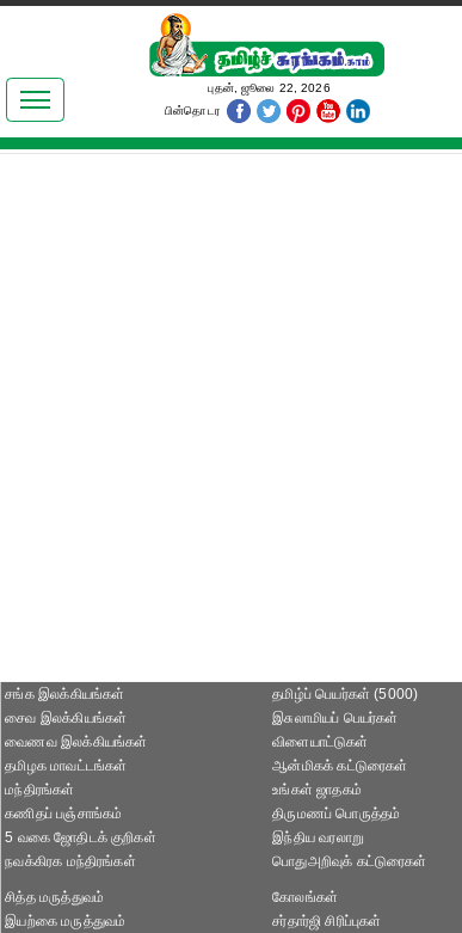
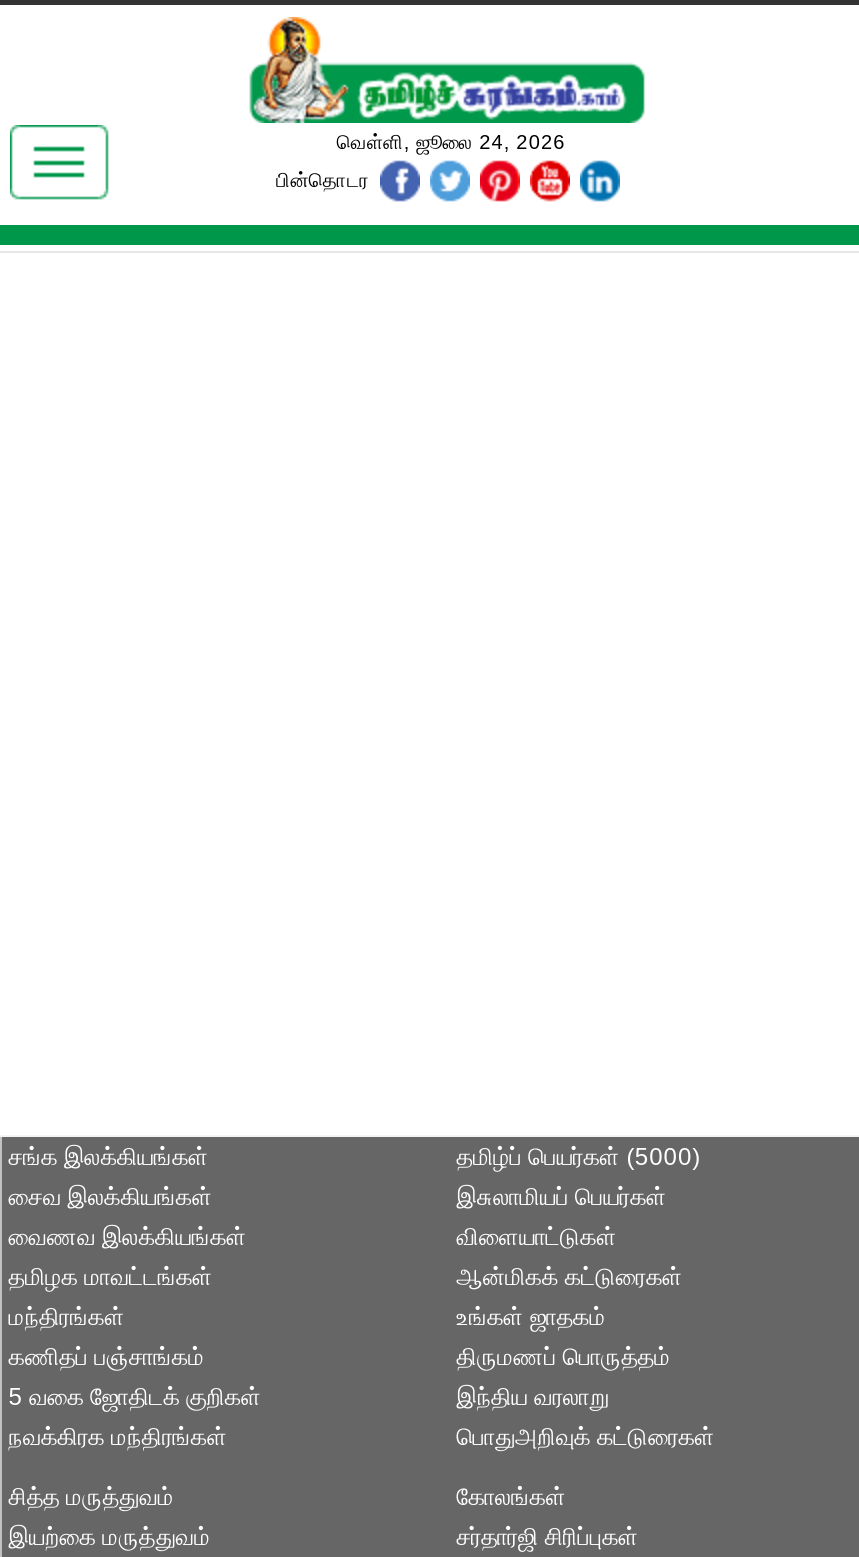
[204,81,330,94] புதன், ஜூலை 22, 2026 -> [330,131,566,153] வெள்ளி, ஜூலை 24, 2026

